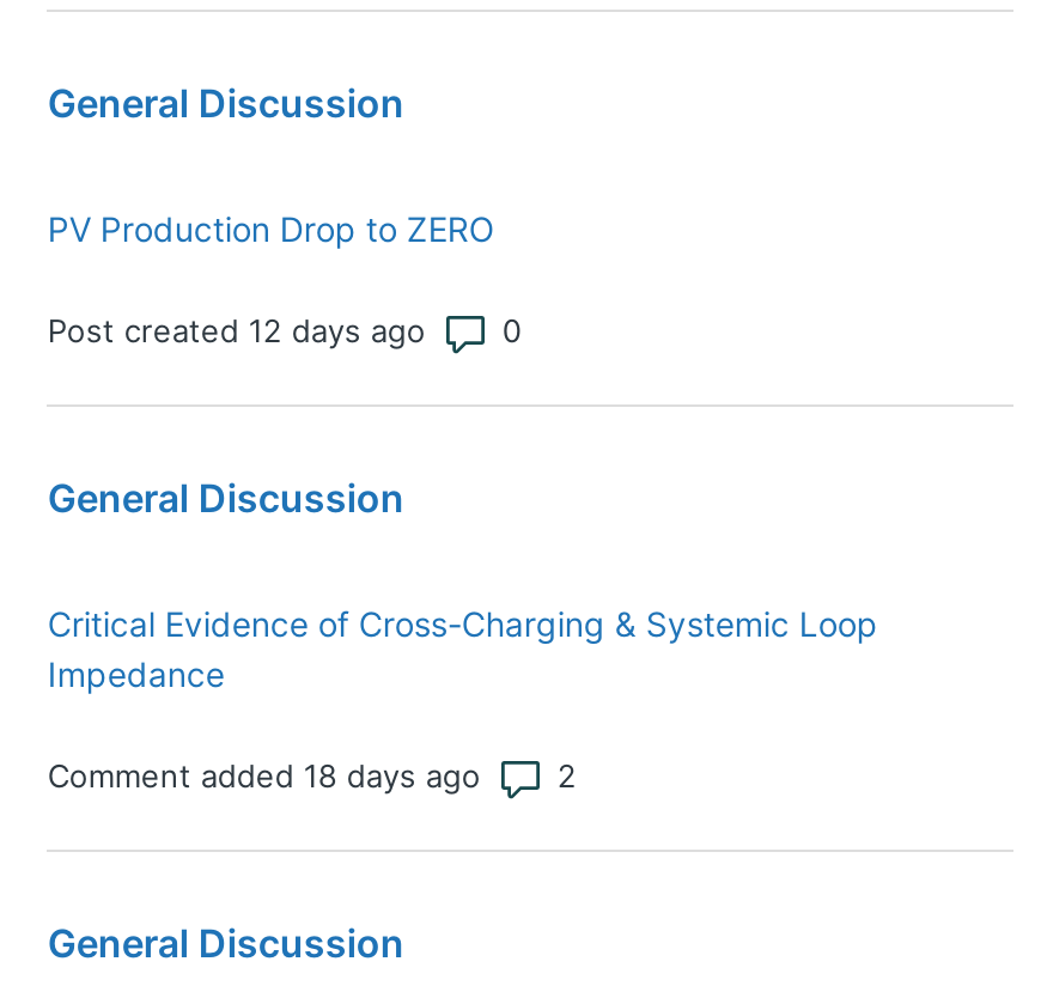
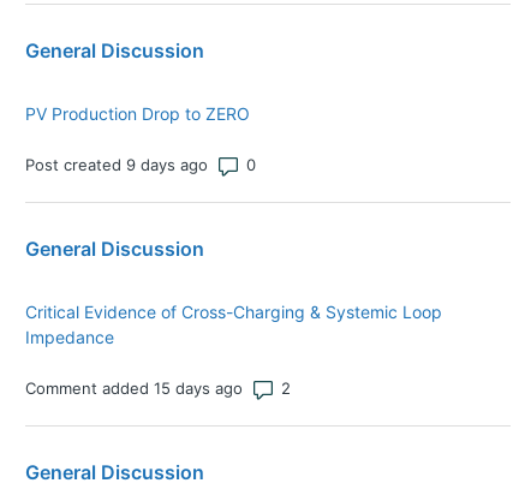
[48,311,426,350] Post created 12 days ago -> [26,155,208,174] Post created 9 days ago
[48,757,481,795] Comment added 18 days ago -> [26,379,243,398] Comment added 15 days ago

